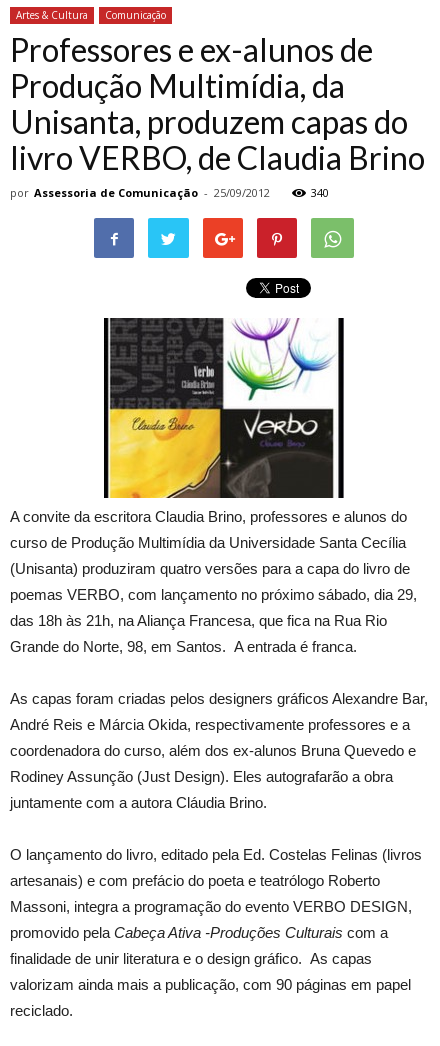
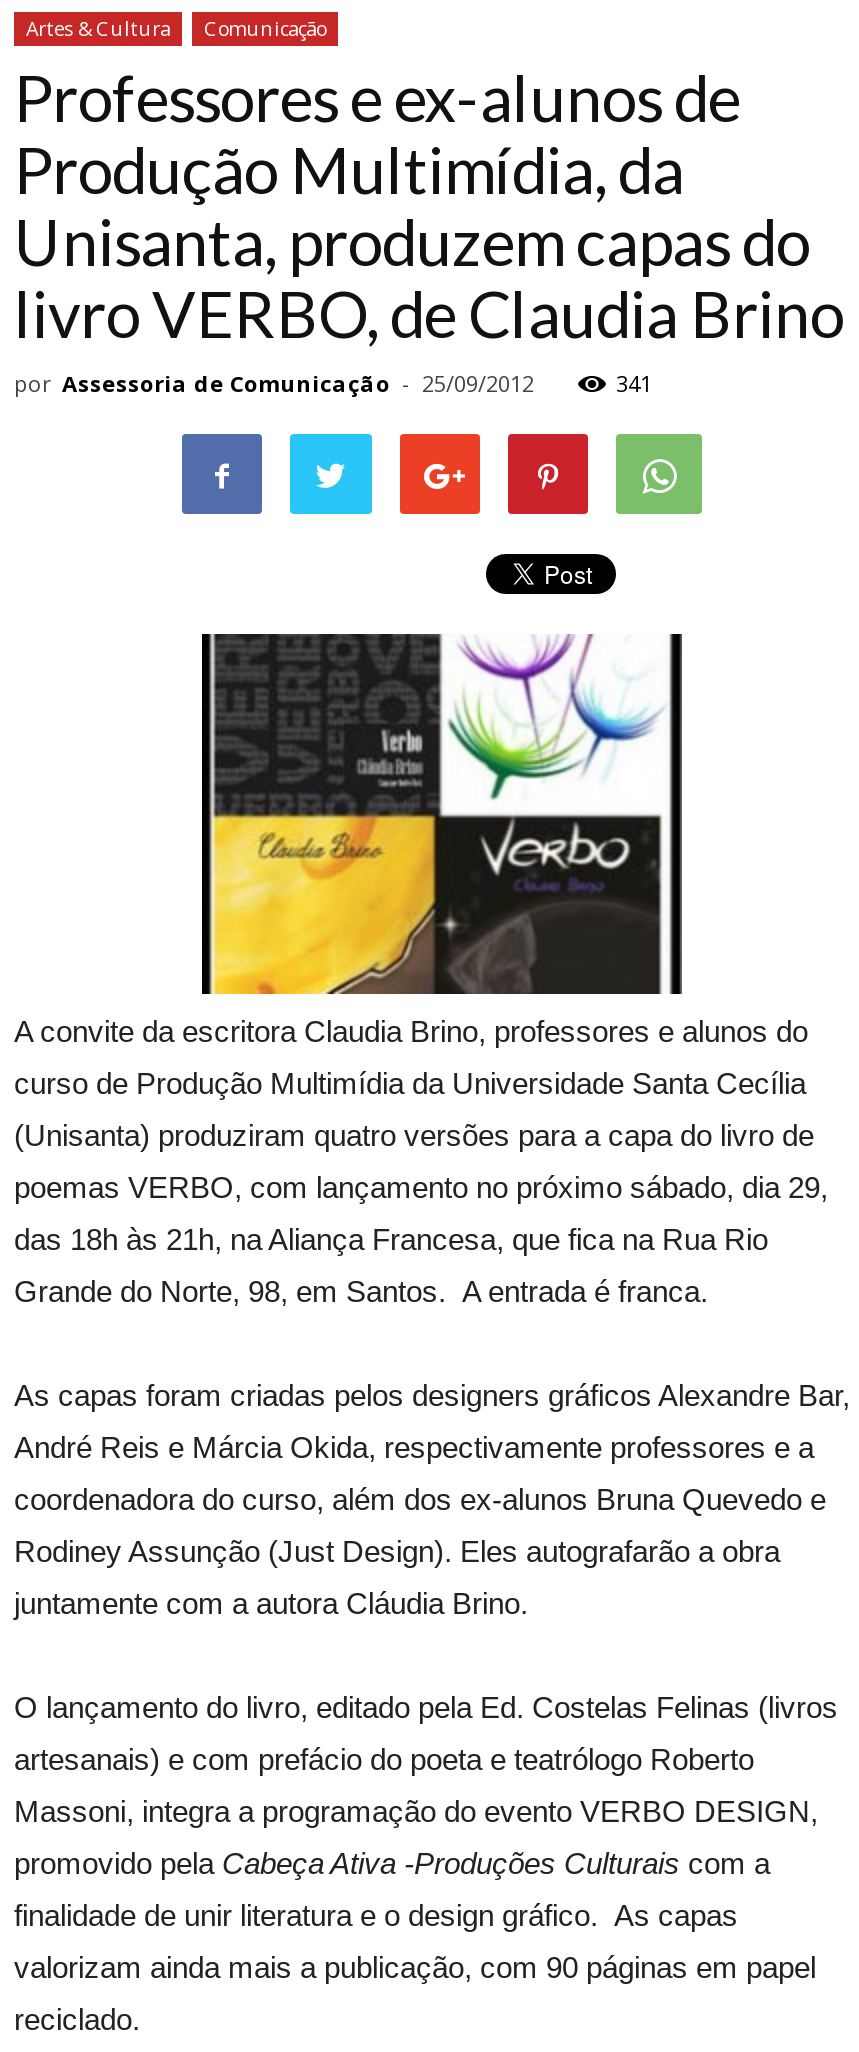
[311,185,329,200] 340 -> [616,368,652,398] 341

